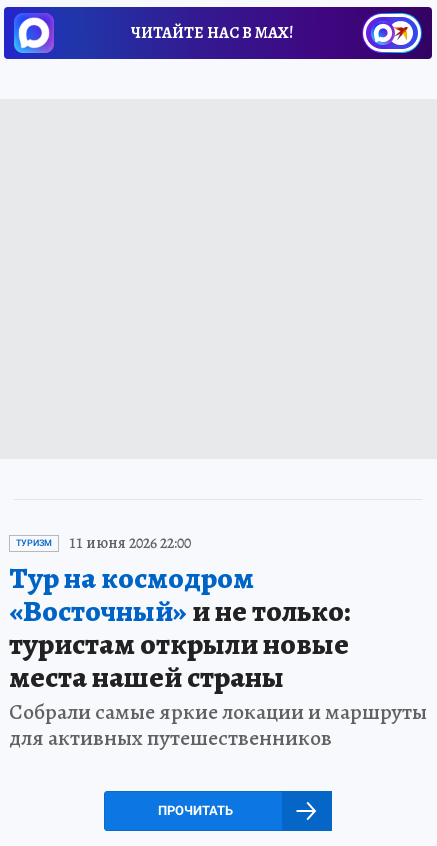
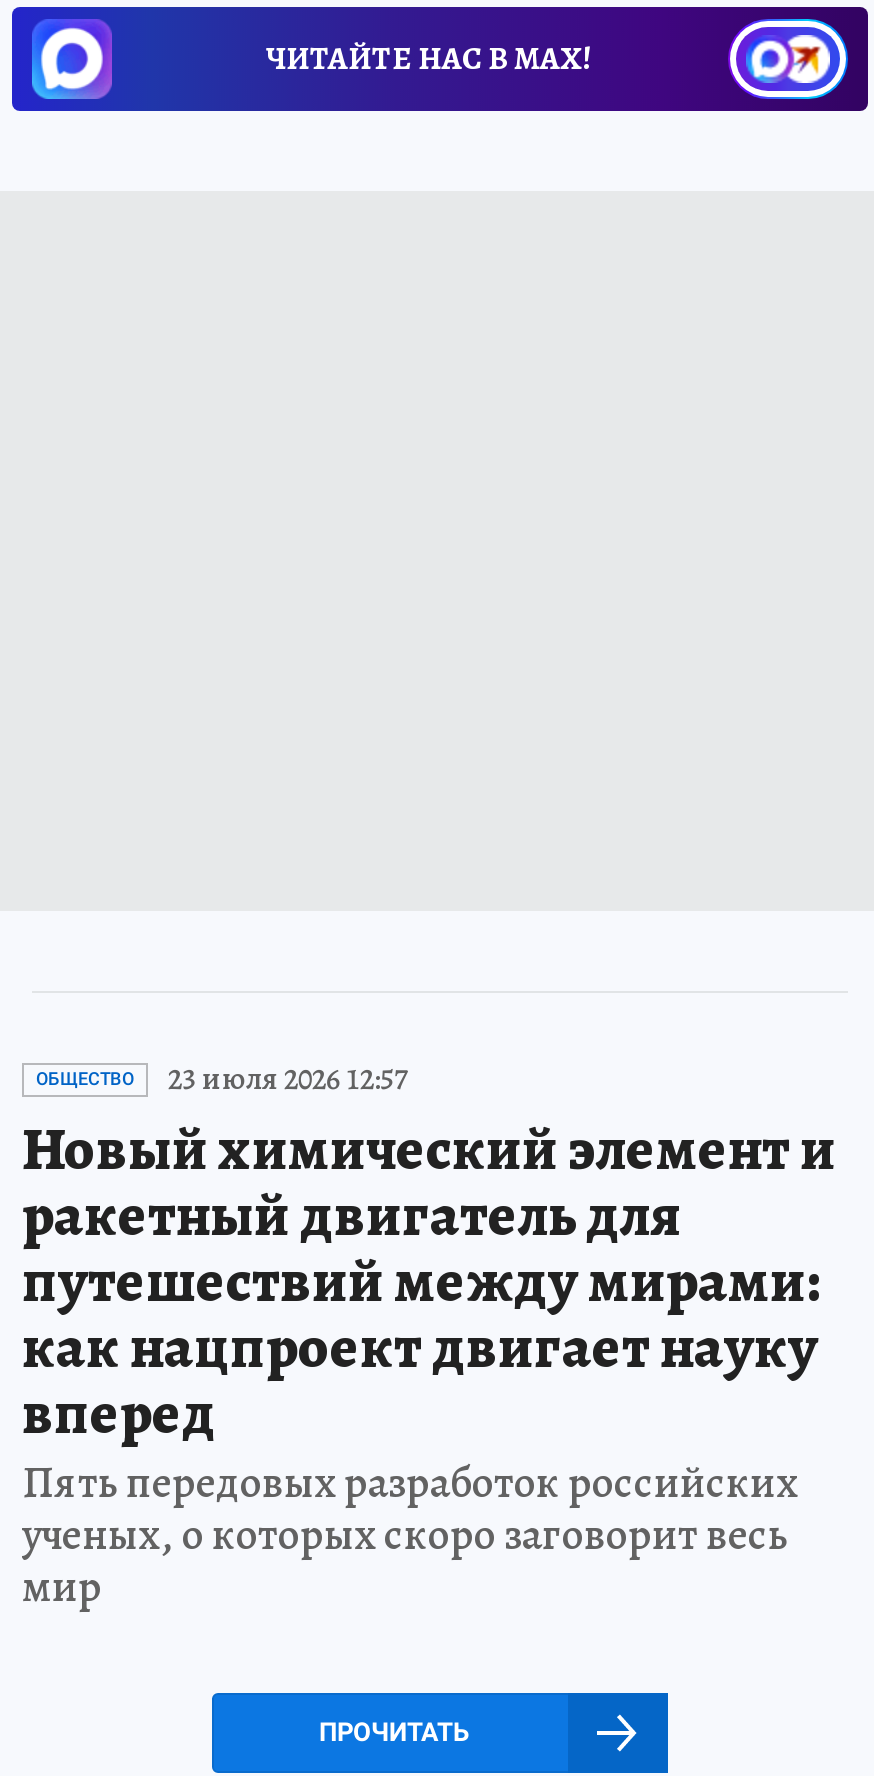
[9,532,427,753] ТУРИЗМ | 11 июня 2026 22:00 | Тур на космодром | «Восточный»и не только: | туристам открыли новые | места нашей страны | Собрали самые яркие локации и маршруты | для активных путешественников -> [22,1057,836,1617] ОБЩЕСТВО | 23 июля 2026 12:57 | Новый химический элемент и | ракетный двигатель для | путешествий между мирами: | как нацпроект двигает науку | вперед | Пять передовых разработок российских | ученых, о которых скоро заговорит весь | мир

